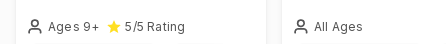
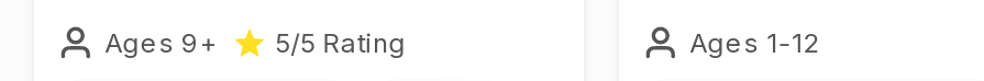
[314,19,364,34] All Ages -> [689,26,819,58] Ages 1-12

